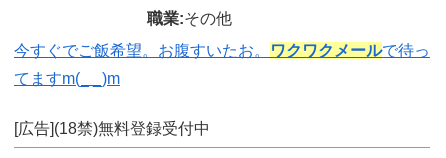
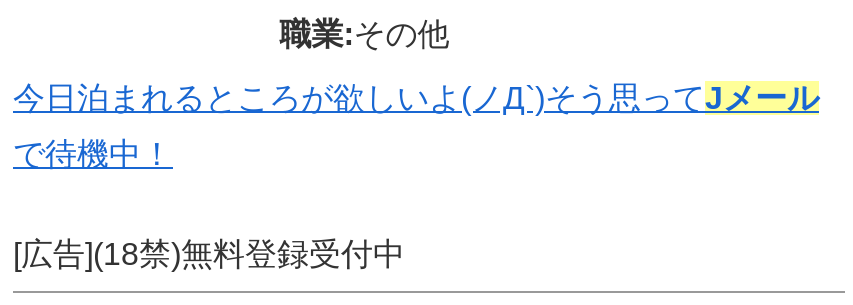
[14,41,430,58] 今すぐでご飯希望。お腹すいたお。ワクワクメールで待っ -> [13,80,819,114] 今日泊まれるところが欲しいよ(ノД`)そう思ってJメール
[14,69,120,86] てますm(_ _)m -> [13,136,173,170] で待機中！

